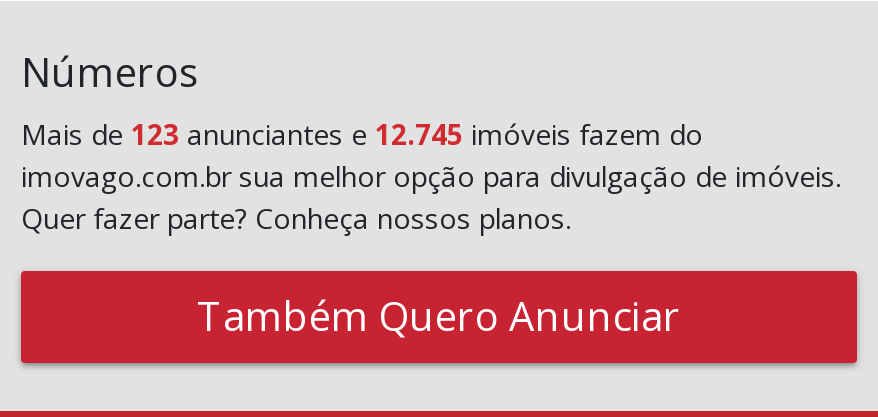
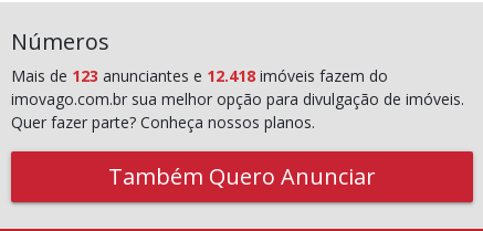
[21,115,703,153] Mais de 123 anunciantes e 12.745 imóveis fazem do -> [11,65,388,86] Mais de 123 anunciantes e 12.418 imóveis fazem do

